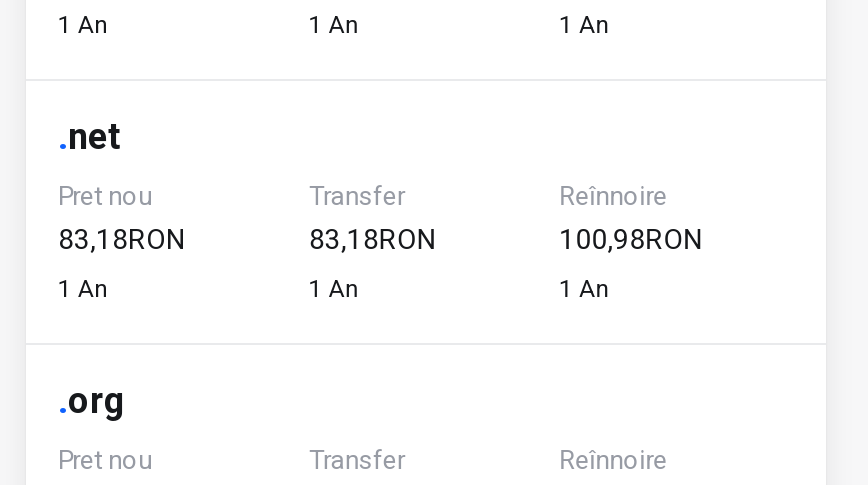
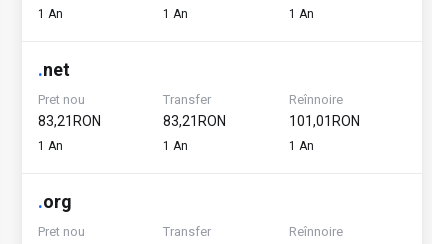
[58,223,184,255] 83,18RON -> [38,113,101,129] 83,21RON
[309,223,435,255] 83,18RON -> [163,113,226,129] 83,21RON
[559,223,701,255] 100,98RON -> [289,113,360,129] 101,01RON

